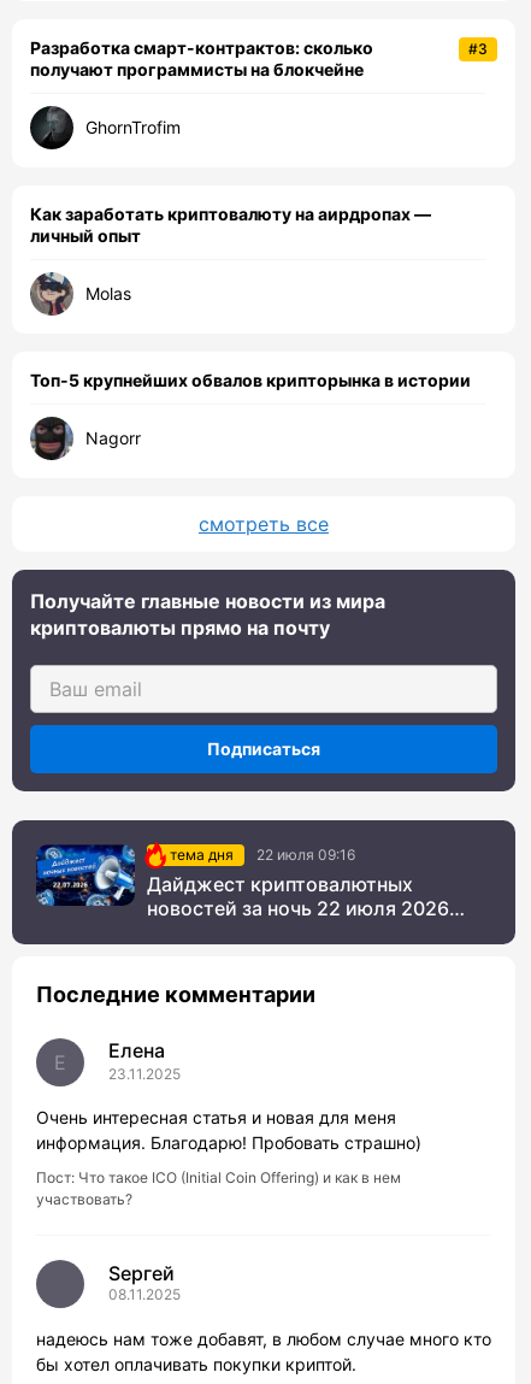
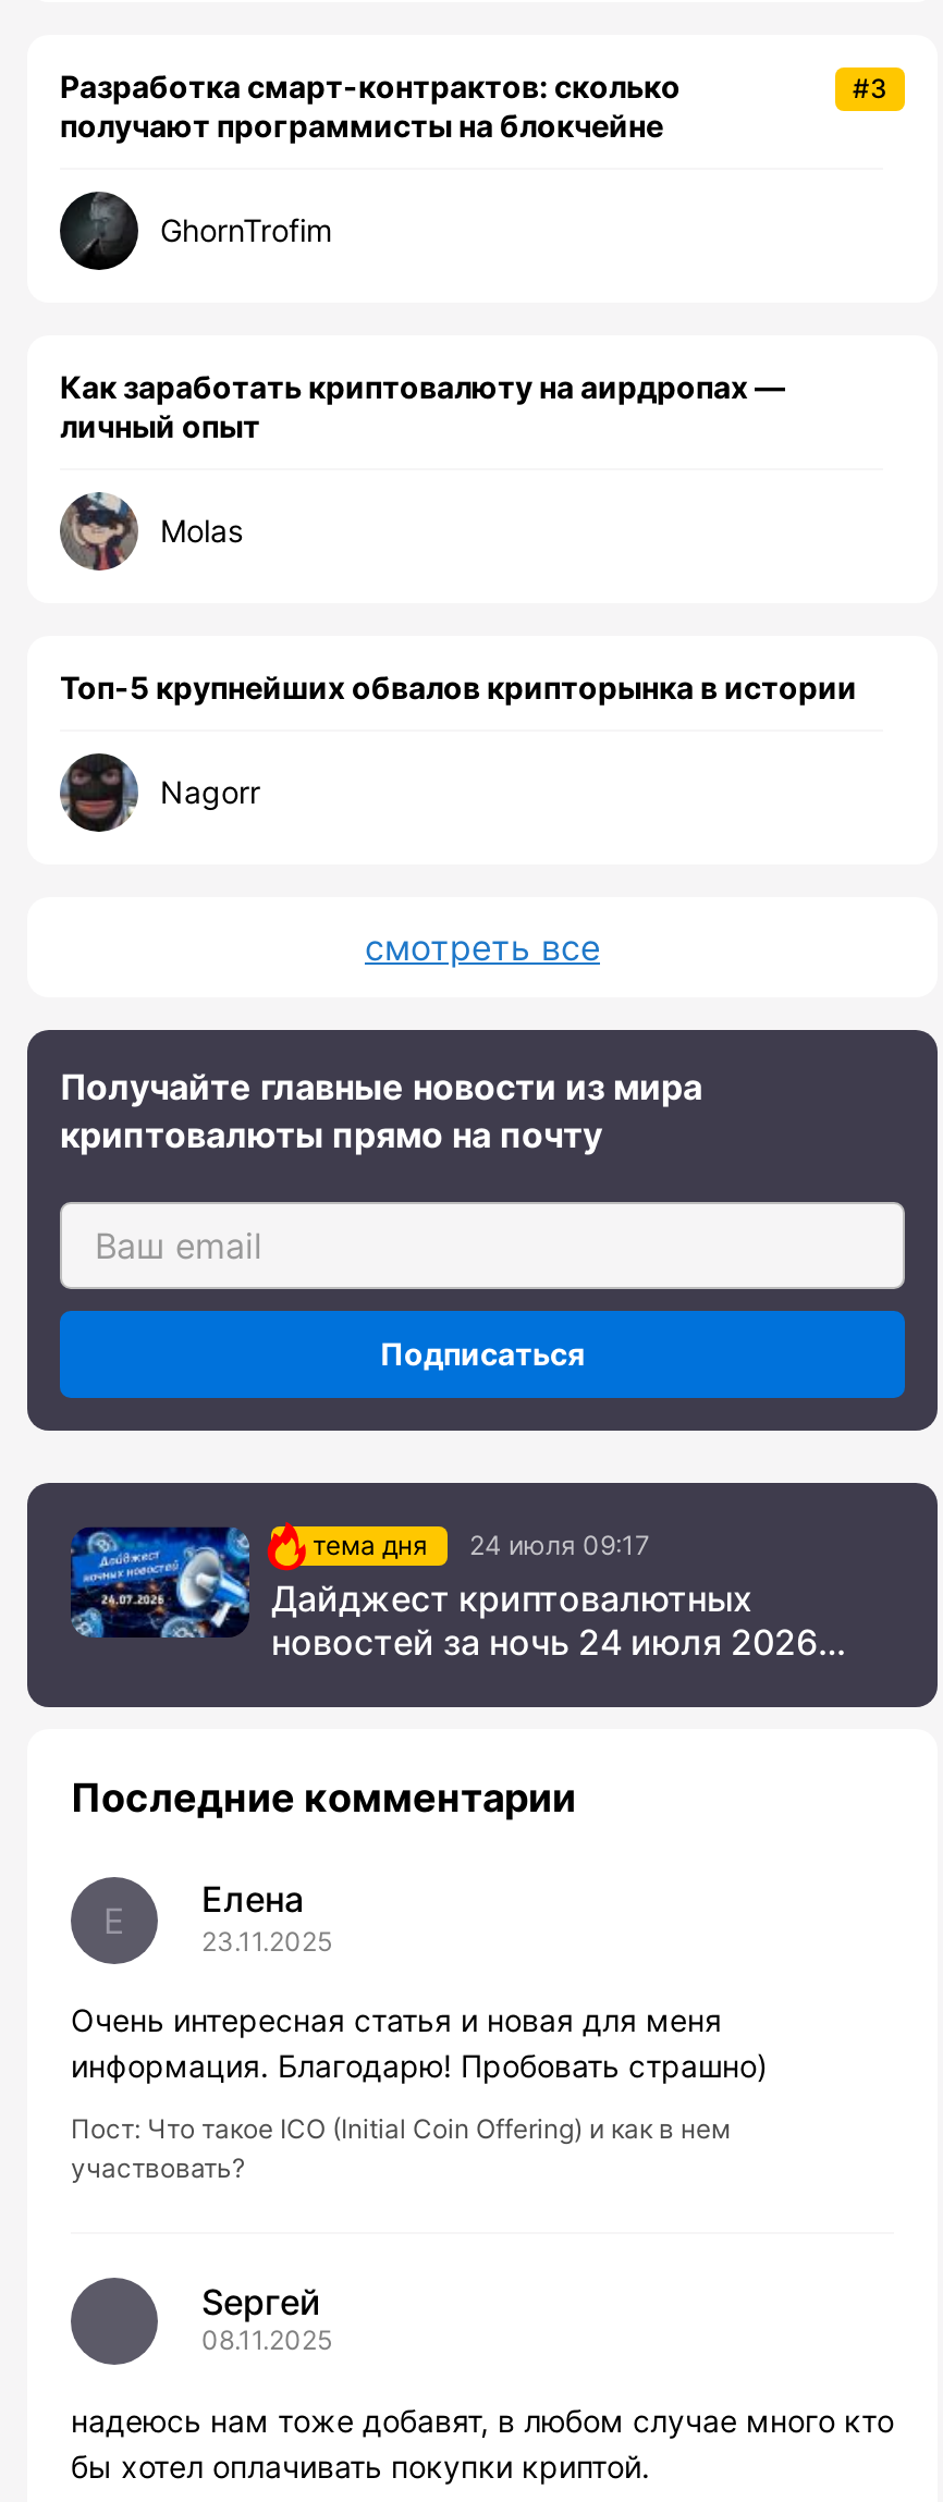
[170,845,355,864] тема дня 22 июля 09:16 -> [313,1528,650,1561] тема дня 24 июля 09:17
[147,896,449,920] новостей за ночь 22 июля 2026 -> [271,1620,818,1663] новостей за ночь 24 июля 2026

